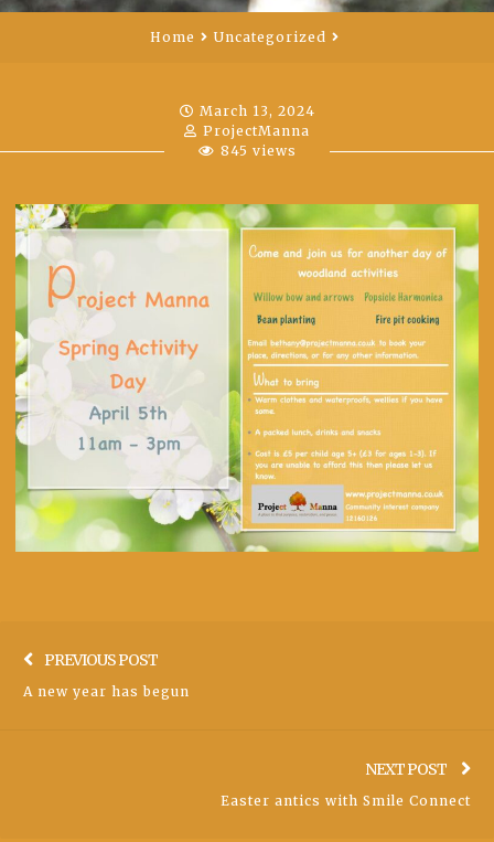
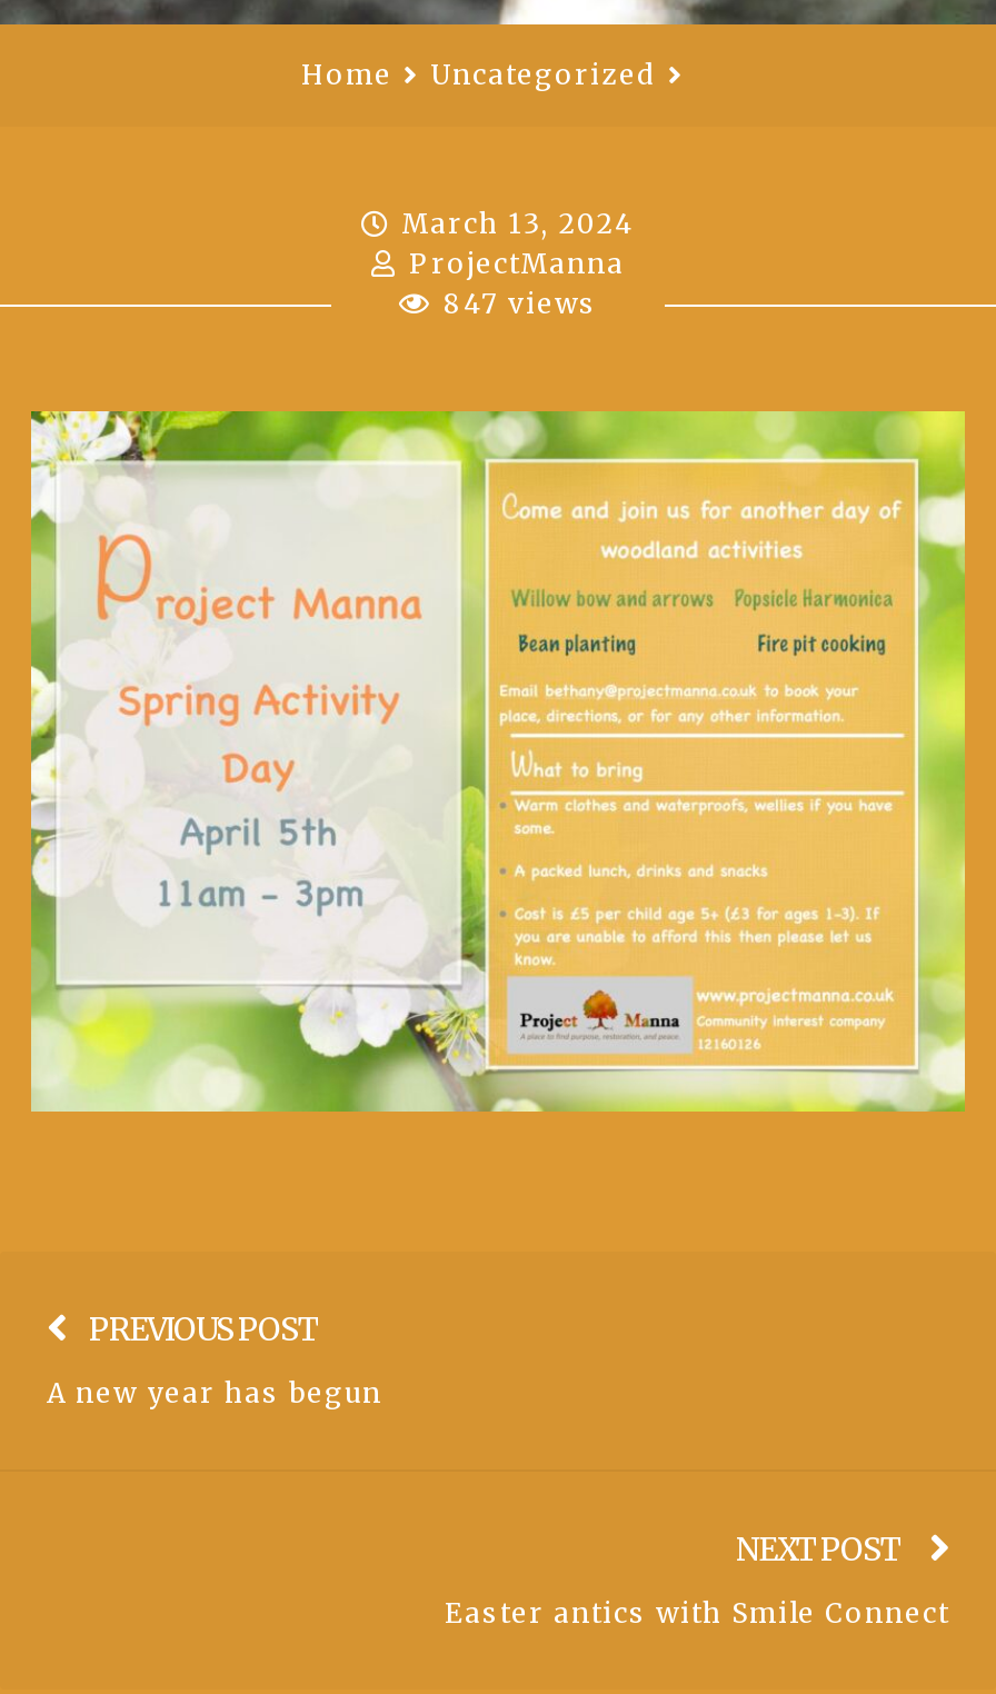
[220,142,296,159] 845 views -> [444,287,597,320] 847 views

